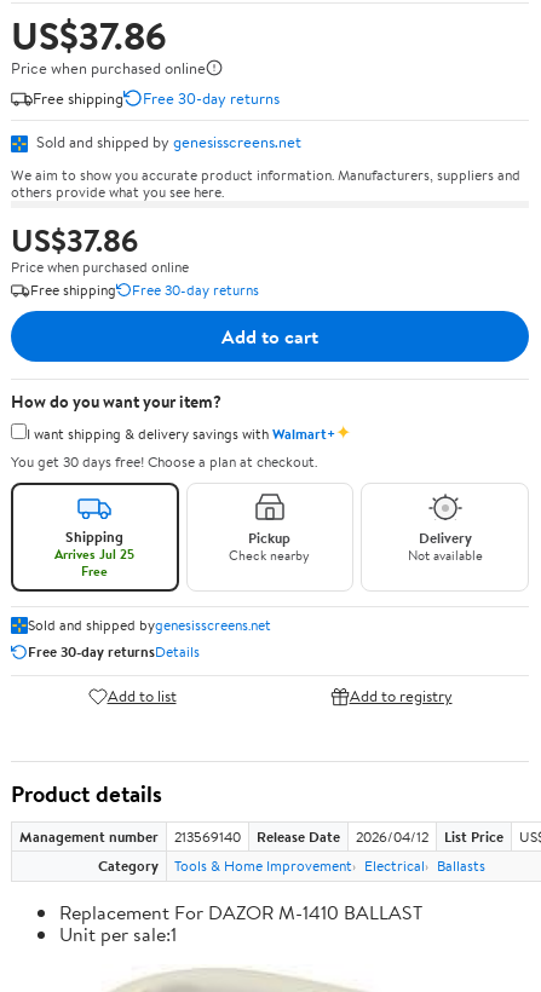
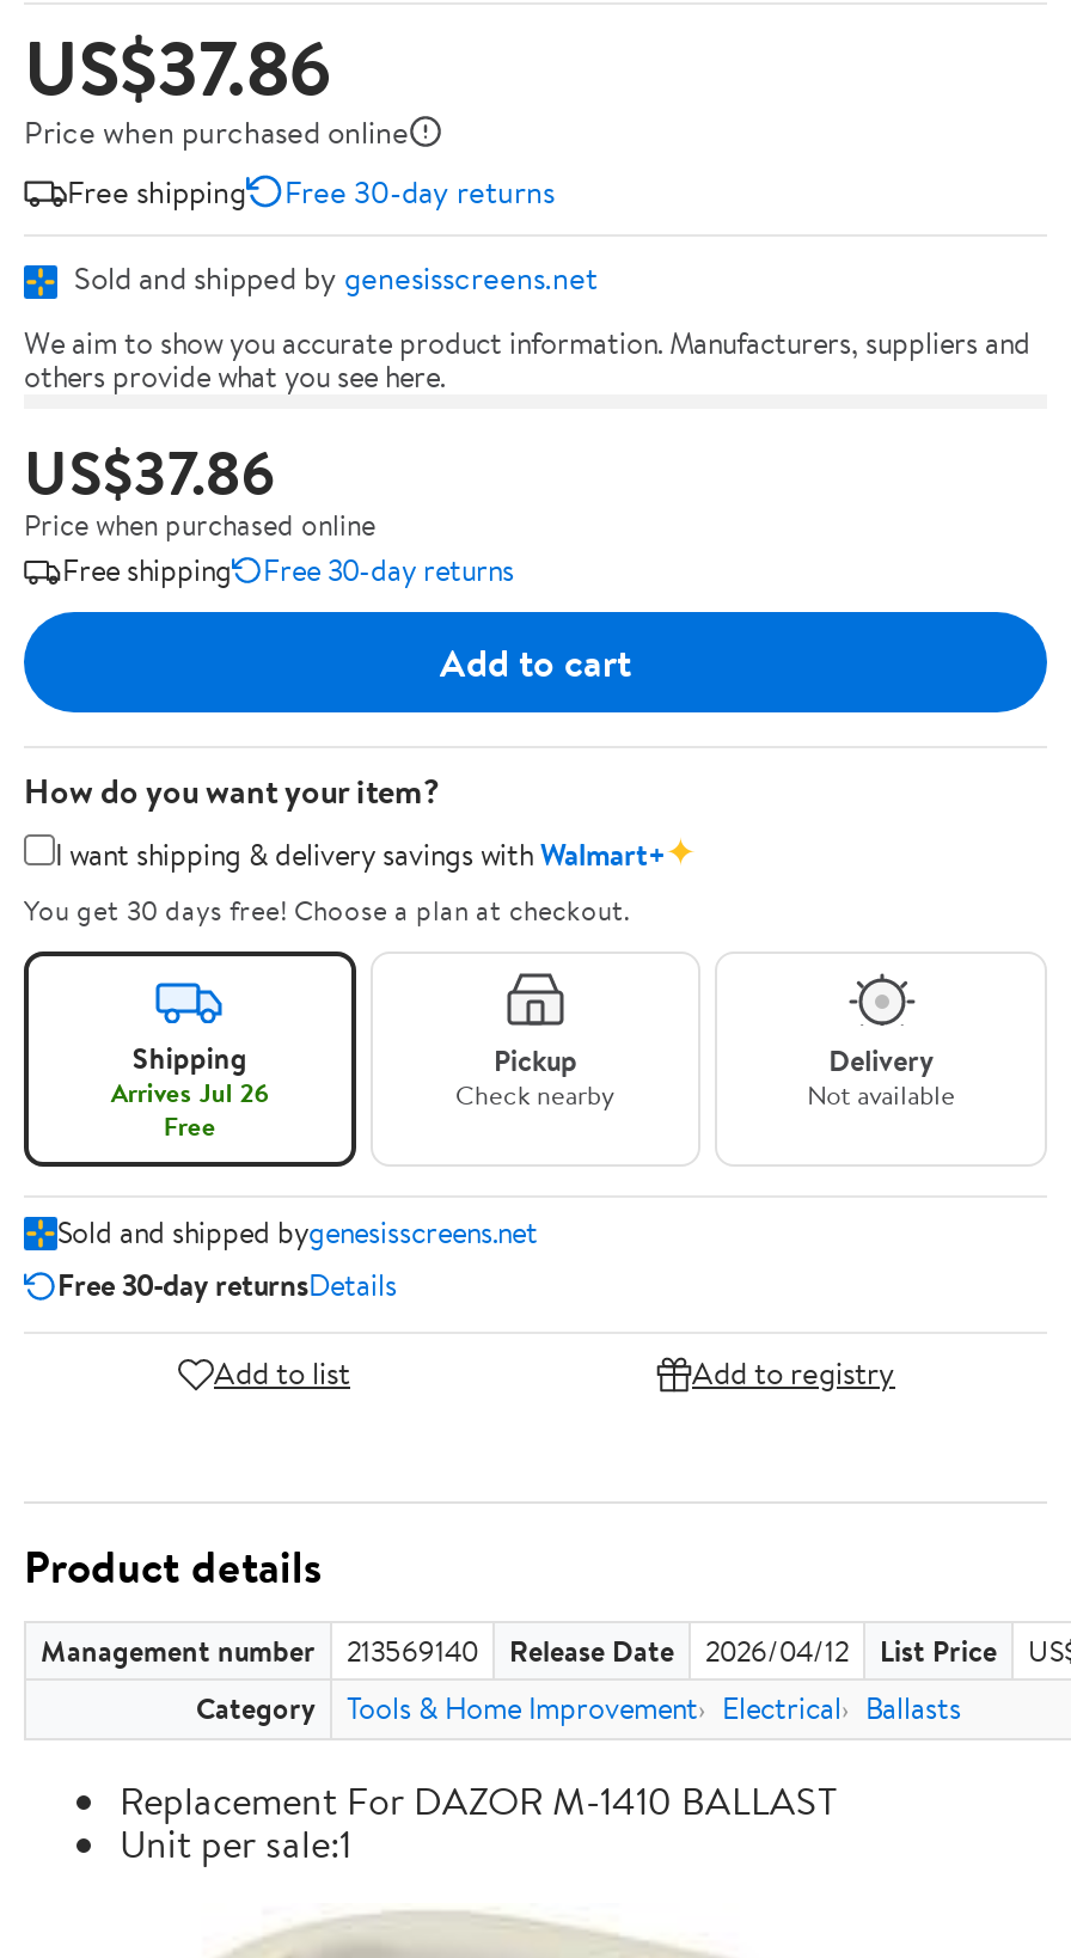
[55,544,135,564] Arrives Jul 25 -> [111,1073,268,1112] Arrives Jul 26

